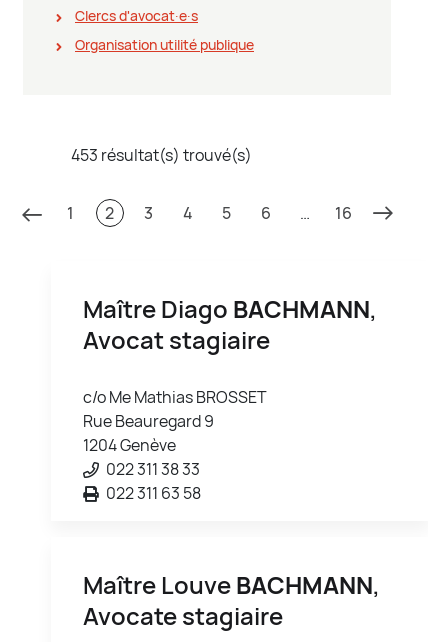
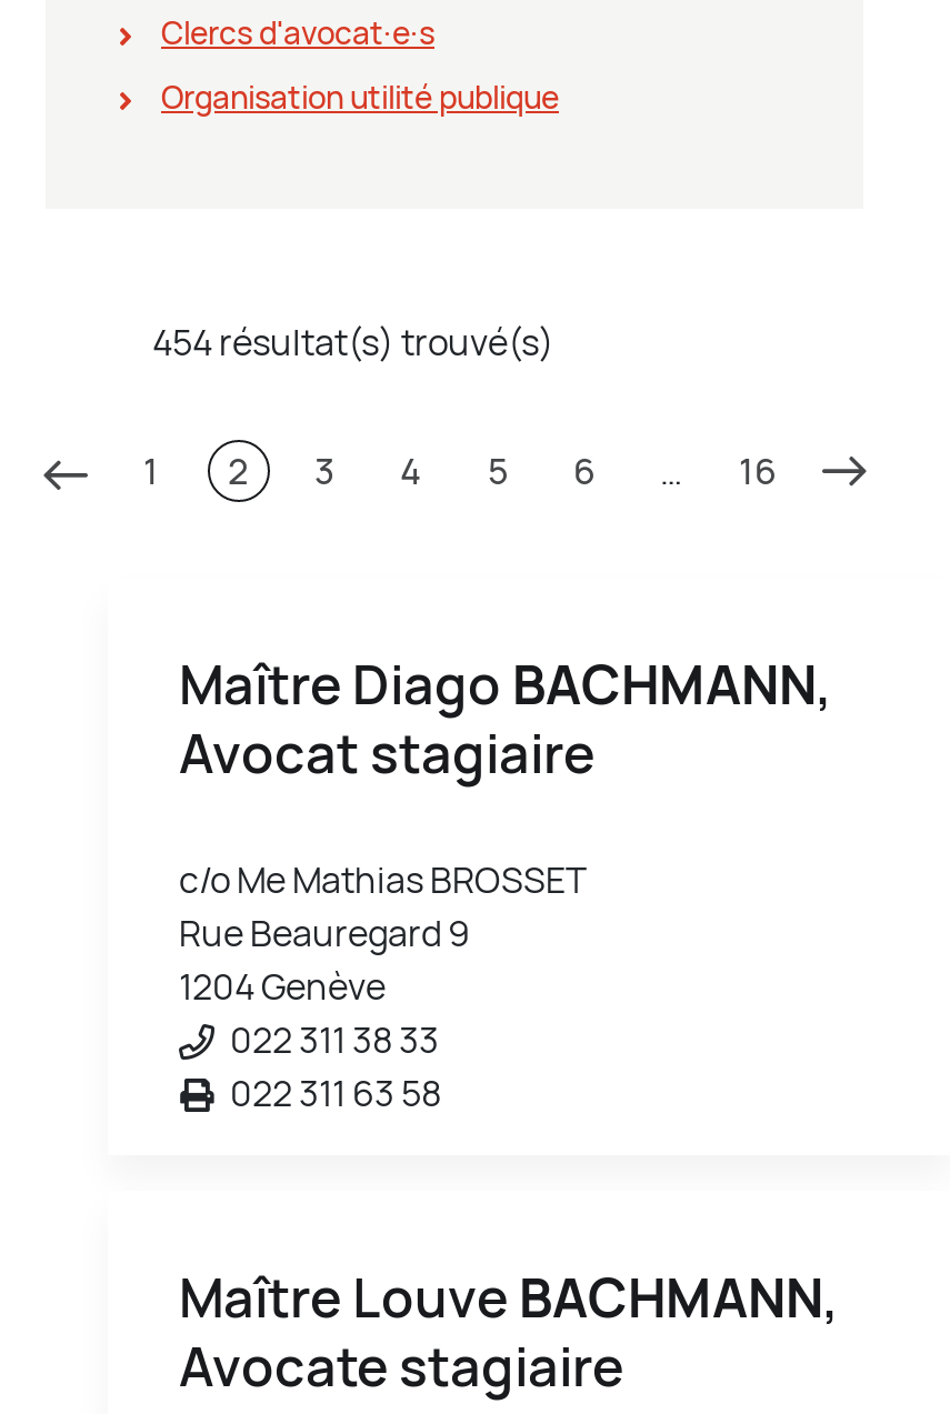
[71,144,252,166] 453 résultat(s) trouvé(s) -> [152,317,554,366] 454 résultat(s) trouvé(s)

